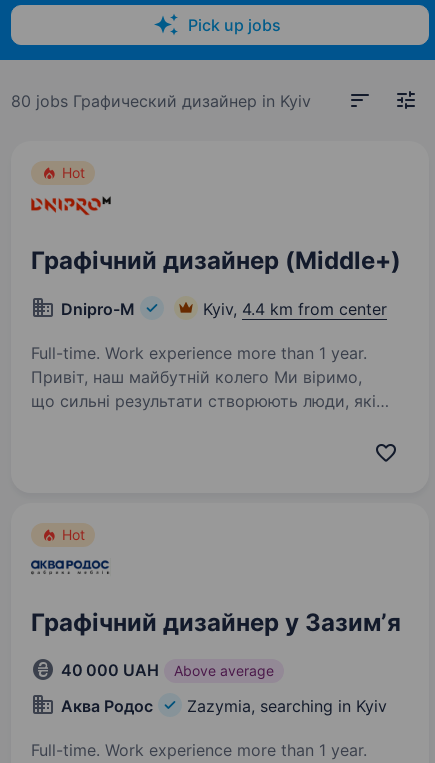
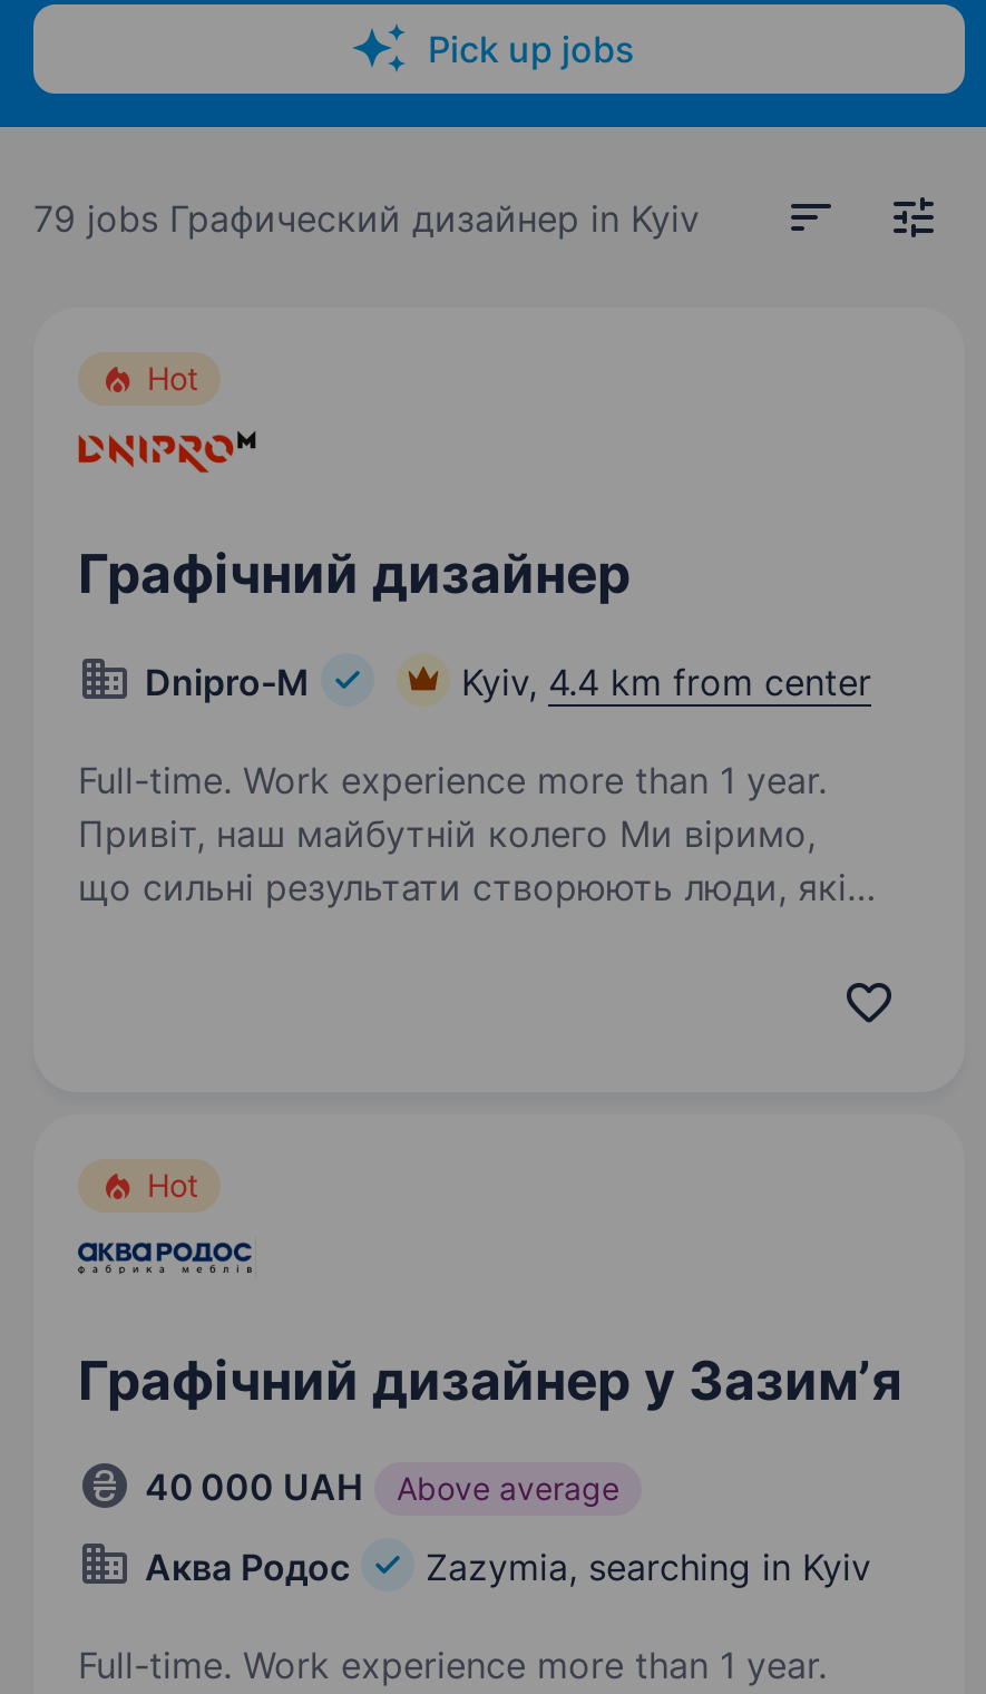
[11,91,311,111] 80 jobs Графический дизайнер in Kyiv -> [33,196,700,241] 79 jobs Графический дизайнер in Kyiv
[31,246,401,275] Графічний дизайнер (Middle+) -> [78,542,631,606] Графічний дизайнер

